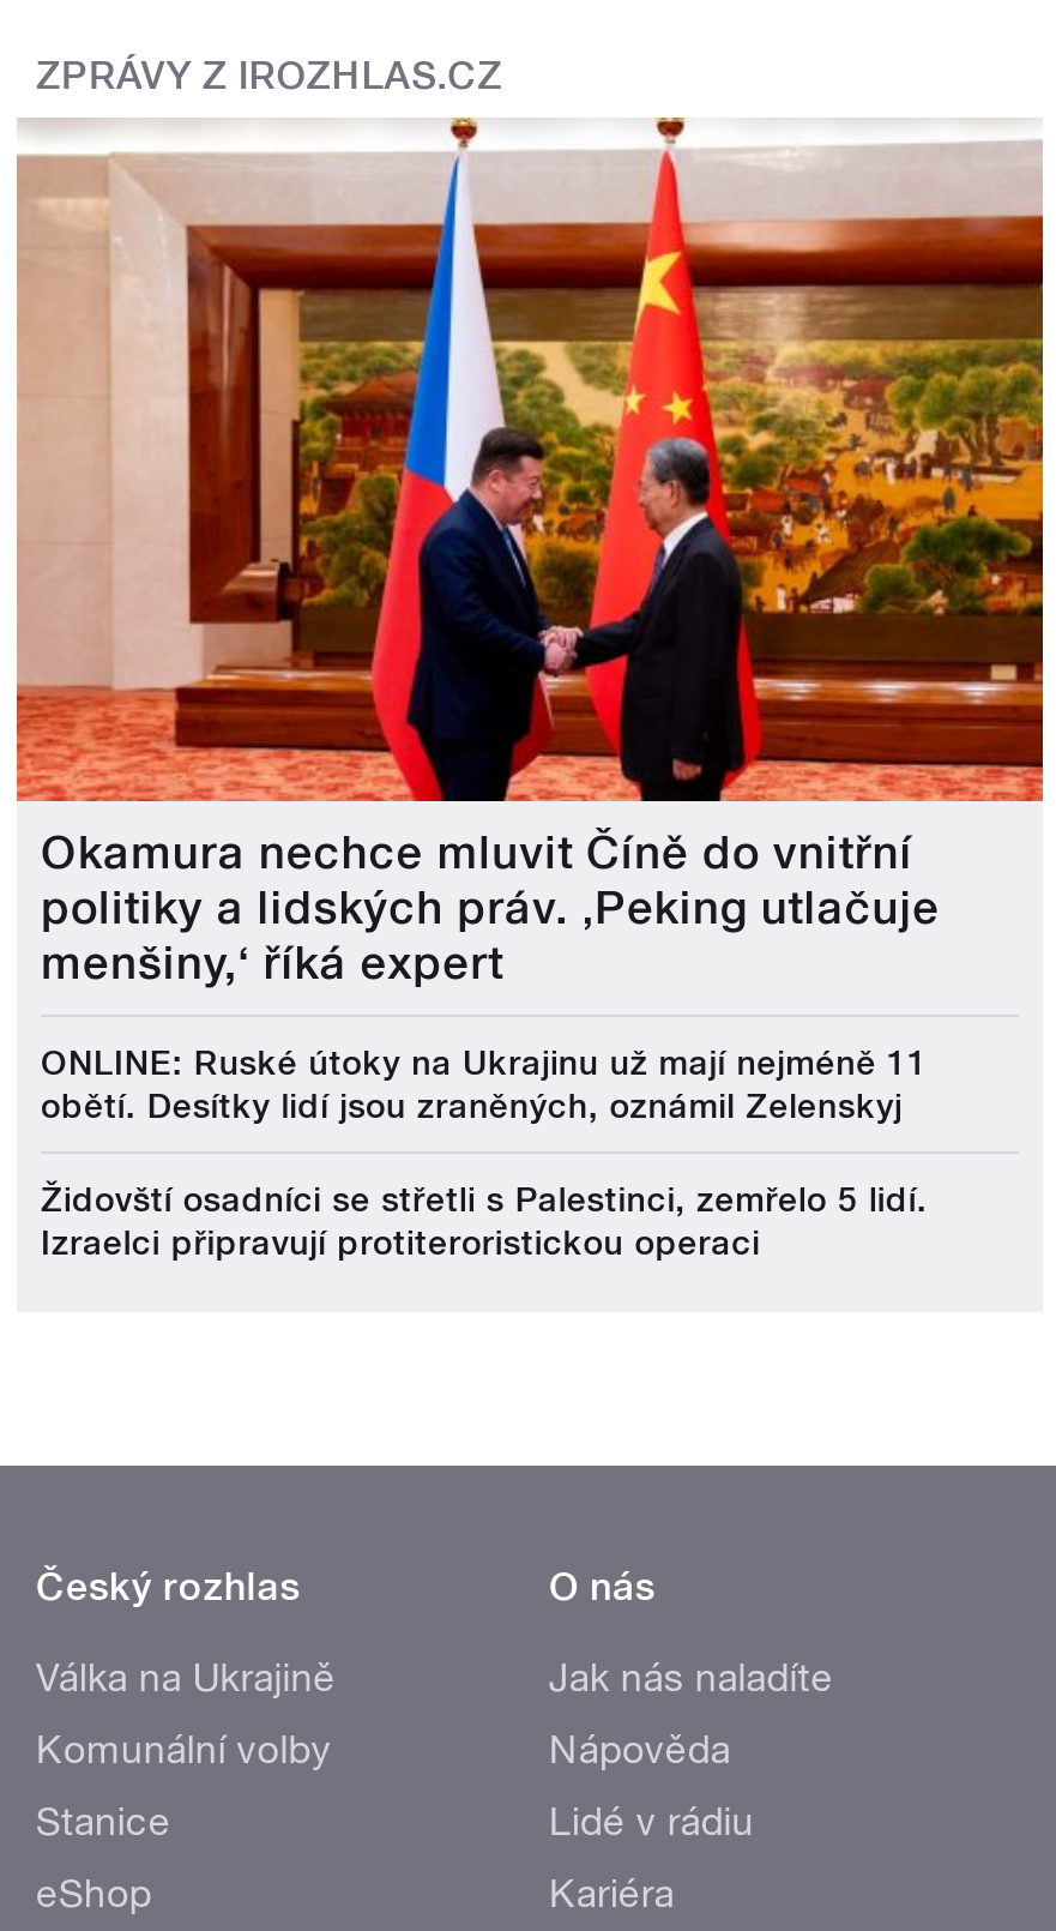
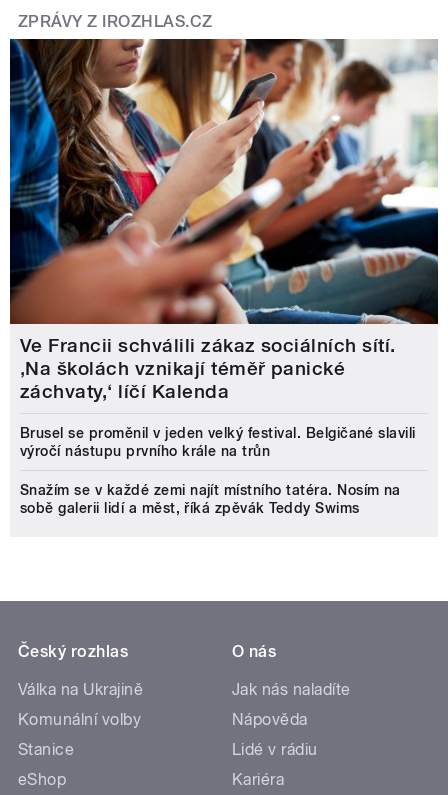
[14,115,1045,991] [image] | Okamura nechce mluvit Číně do vnitřní | politiky a lidských práv. ‚Peking utlačuje | menšiny,‘ říká expert -> [9,38,439,403] [image] | Ve Francii schválili zákaz sociálních sítí. | ‚Na školách vznikají téměř panické | záchvaty,‘ líčí Kalenda
[41,1044,928,1126] ONLINE: Ruské útoky na Ukrajinu už mají nejméně 11 | obětí. Desítky lidí jsou zraněných, oznámil Zelenskyj -> [20,425,416,459] Brusel se proměnil v jeden velký festival. Belgičané slavili | výročí nástupu prvního krále na trůn
[41,1181,927,1262] Židovští osadníci se střetli s Palestinci, zemřelo 5 lidí. | Izraelci připravují protiteroristickou operaci -> [20,482,401,516] Snažím se v každé zemi najít místního tatéra. Nosím na | sobě galerii lidí a měst, říká zpěvák Teddy Swims

